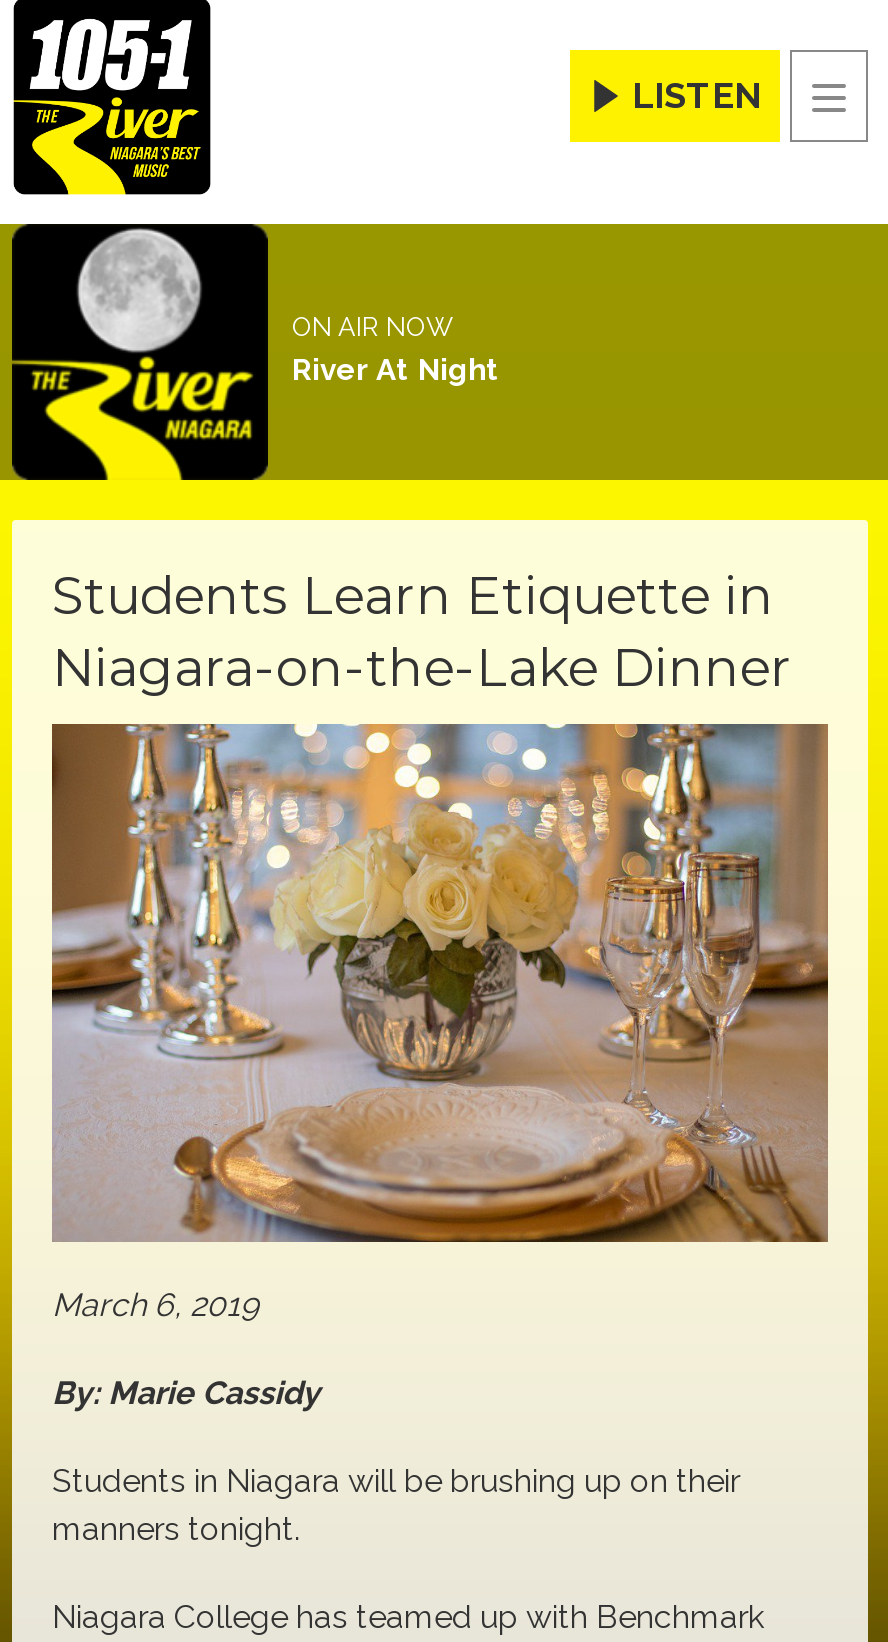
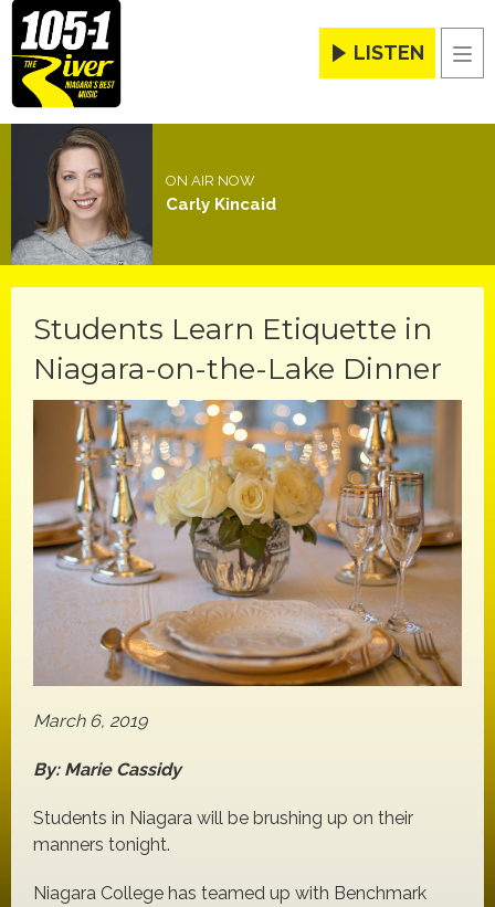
[10,224,500,482] [image] | River At Night -> [10,124,276,266] [image] | Carly Kincaid

